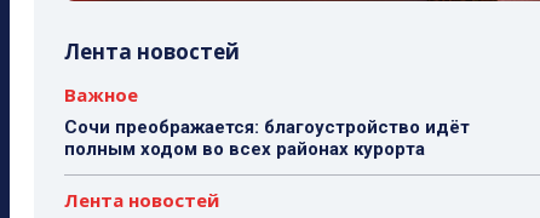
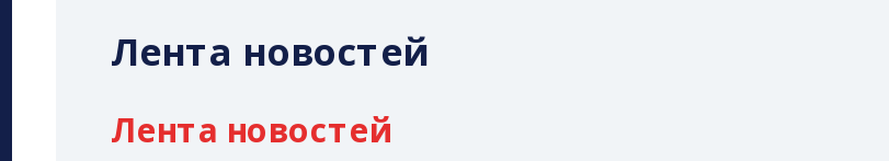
[64,83,470,160] Важное | Сочи преображается: благоустройство идёт | полным ходом во всех районах курорта -> none

